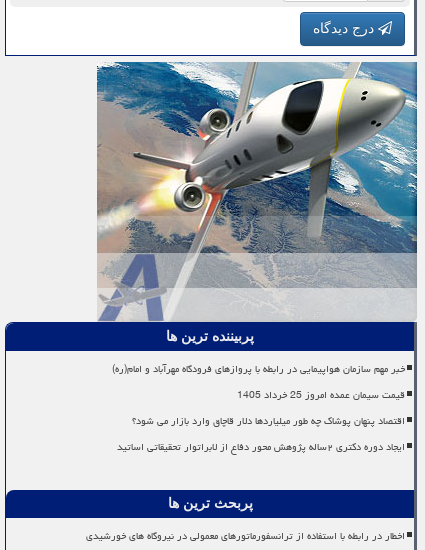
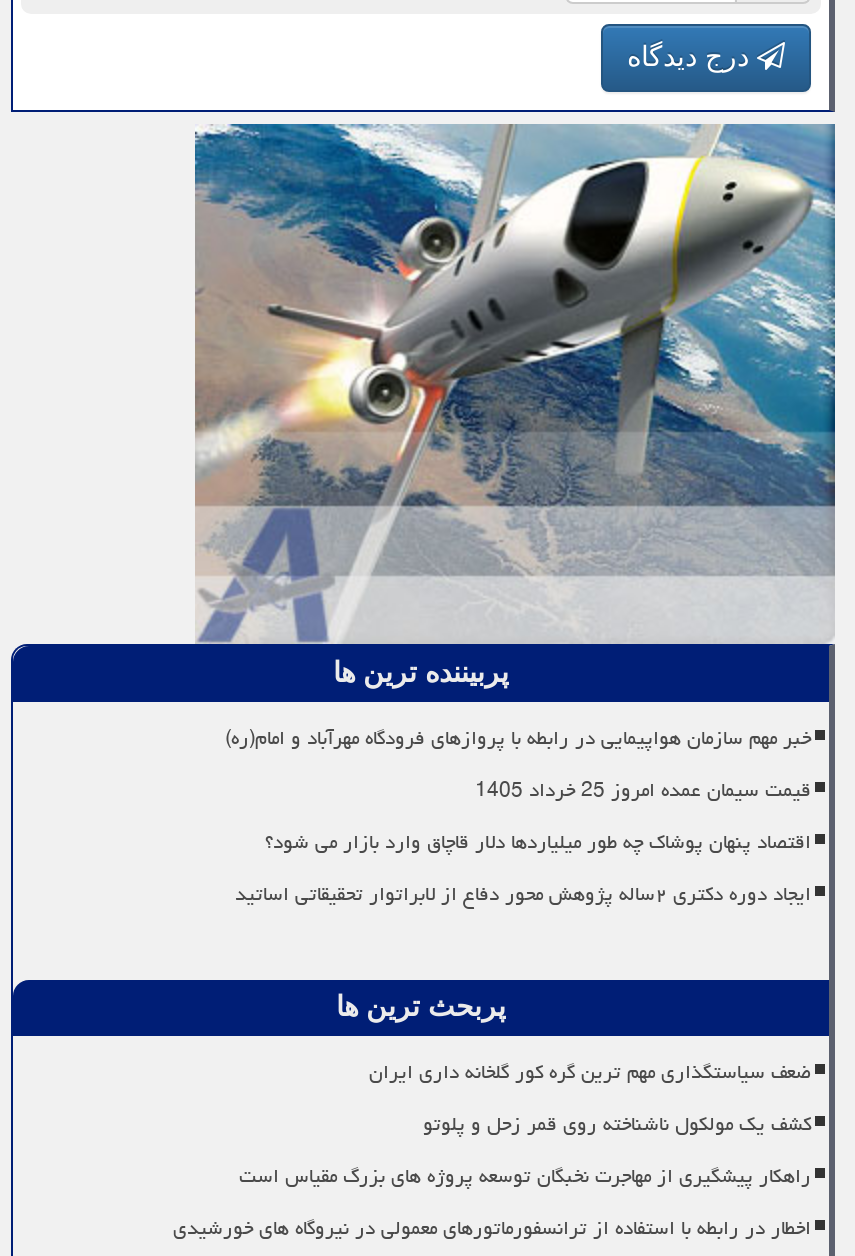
none -> [239,1052,811,1196] ضعف سیاستگذاری مهم ترین گره کور گلخانه داری ایران | کشف یک مولکول ناشناخته روی قمر زحل و پلوتو | راهکار پیشگیری از مهاجرت نخبگان توسعه پروژه های بزرگ مقیاس است

